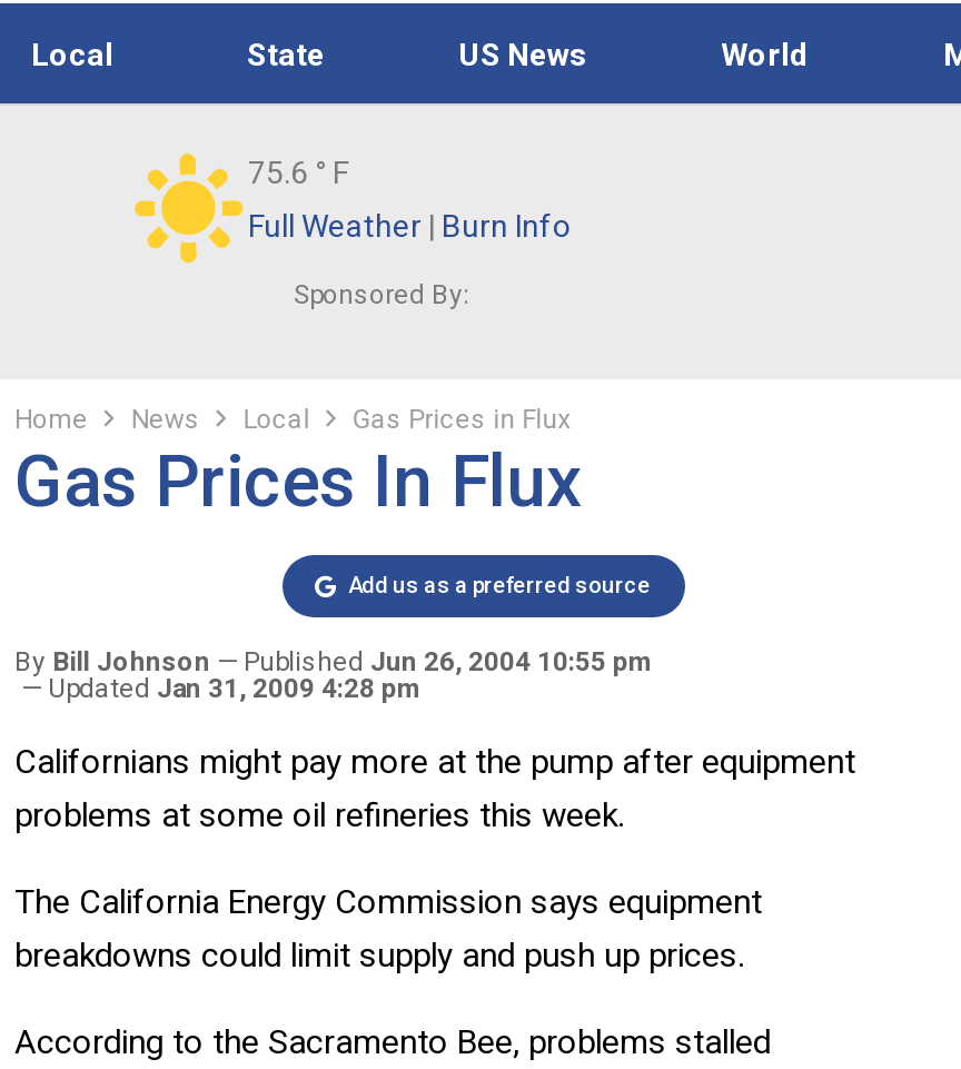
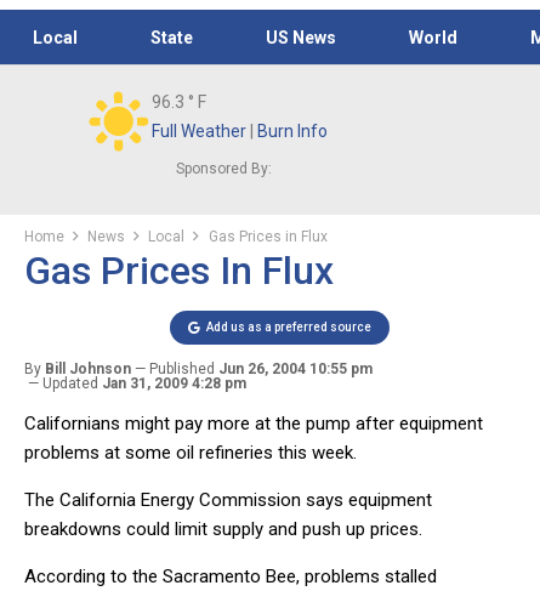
[248,155,348,190] 75.6 ° F -> [151,92,206,112] 96.3 ° F

